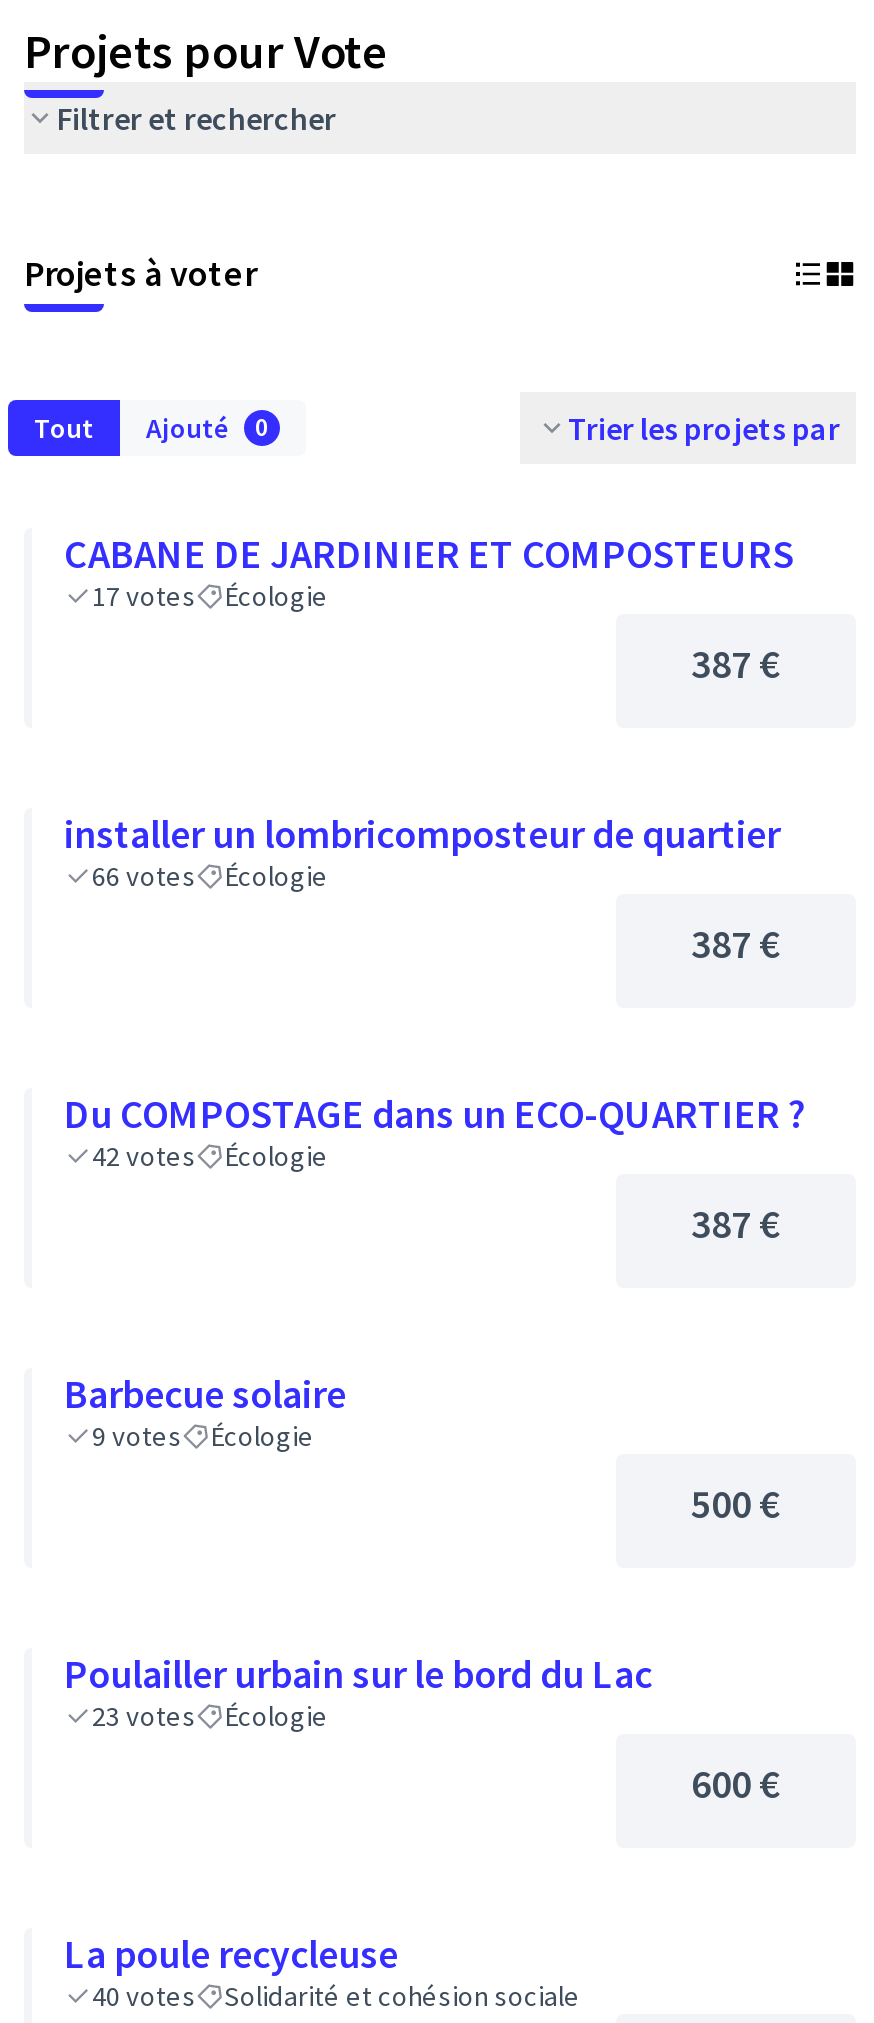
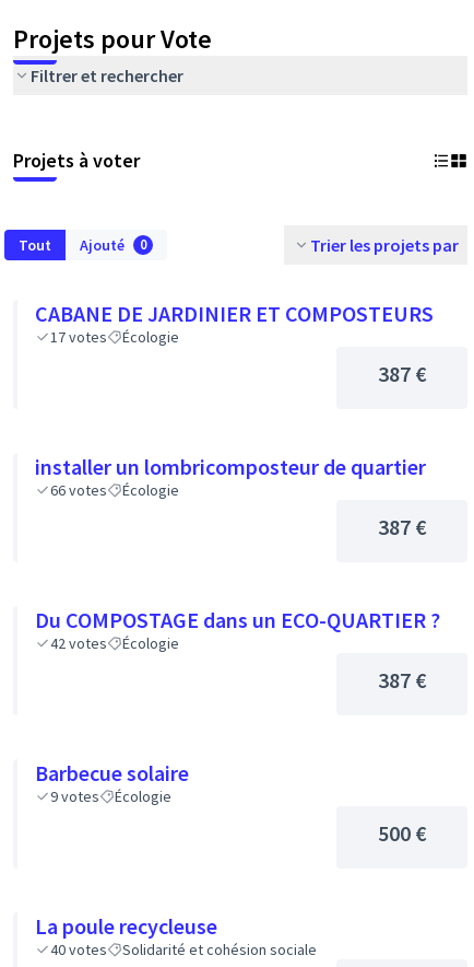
[64,1648,781,1808] Poulailler urbain sur le bord du Lac | 23 votes | Écologie | 600 € -> none

